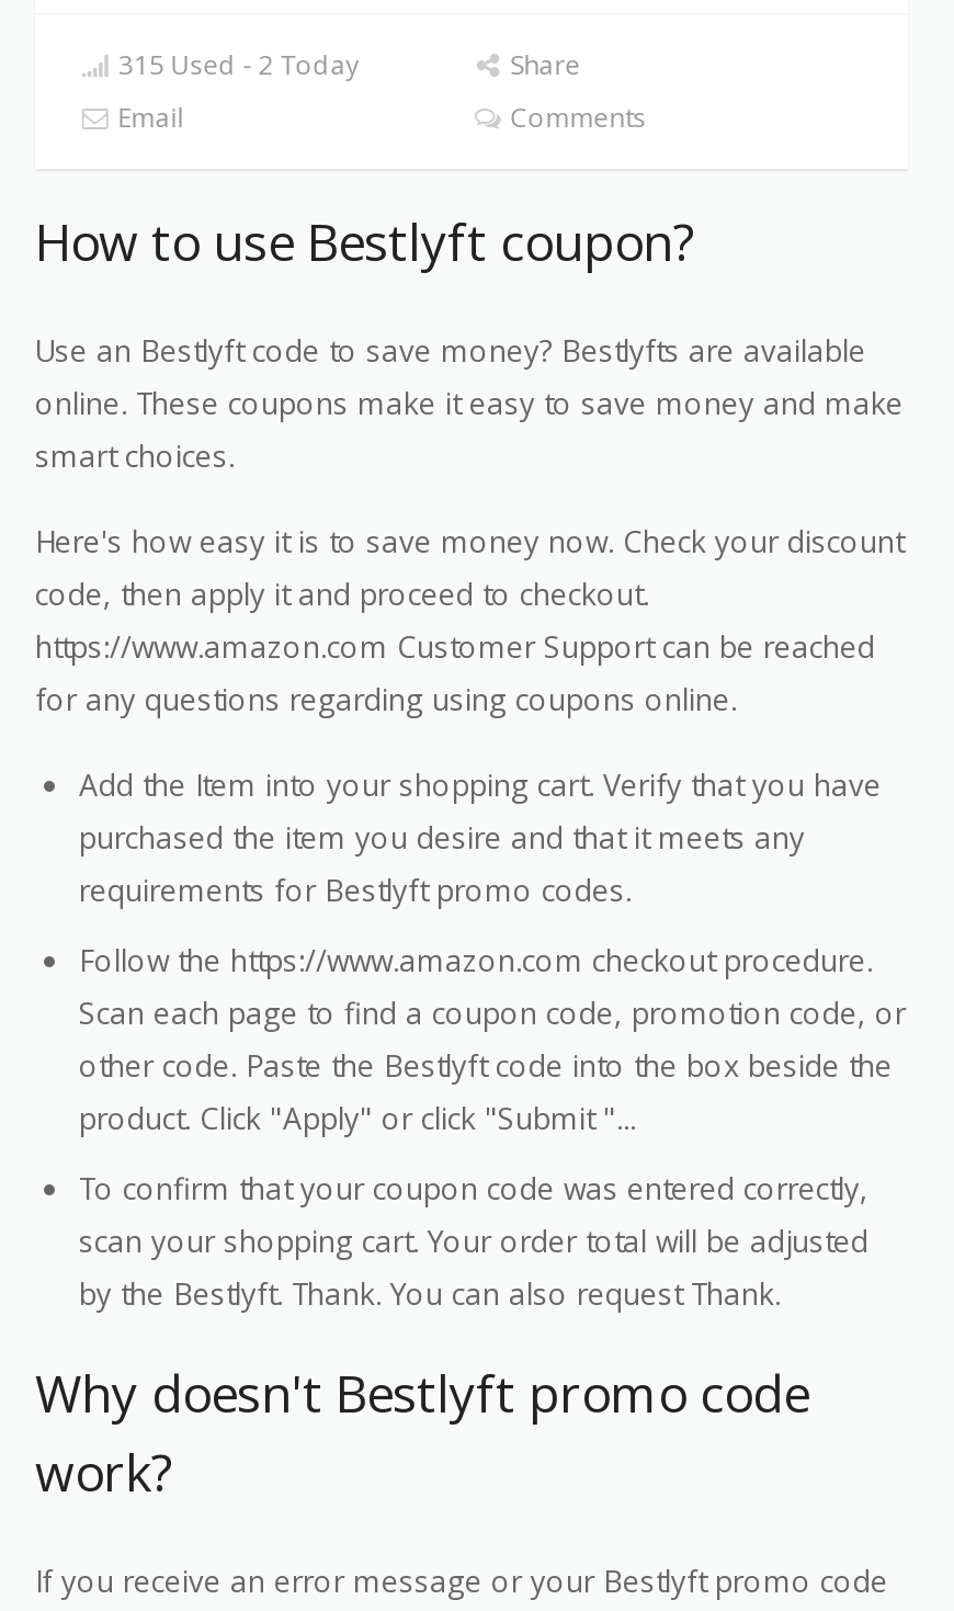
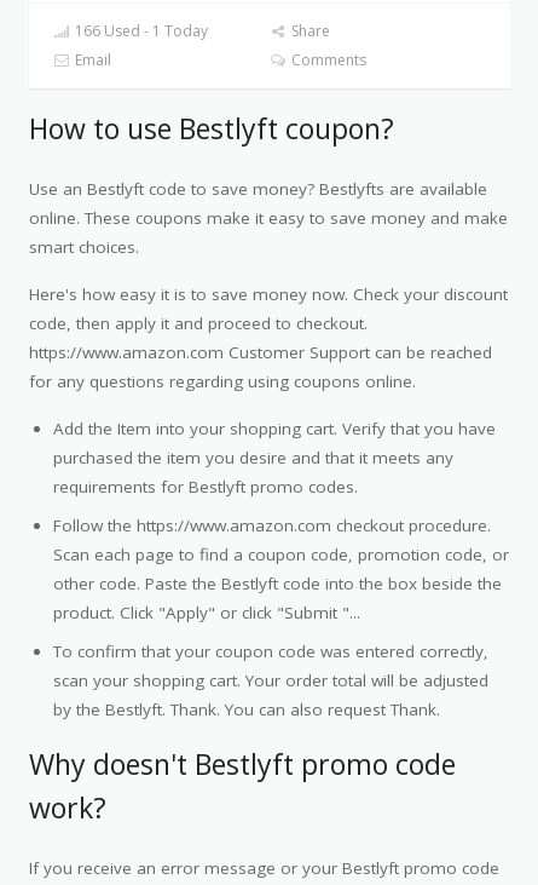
[111,46,359,84] 315 Used - 2 Today -> [71,21,208,41] 166 Used - 1 Today

